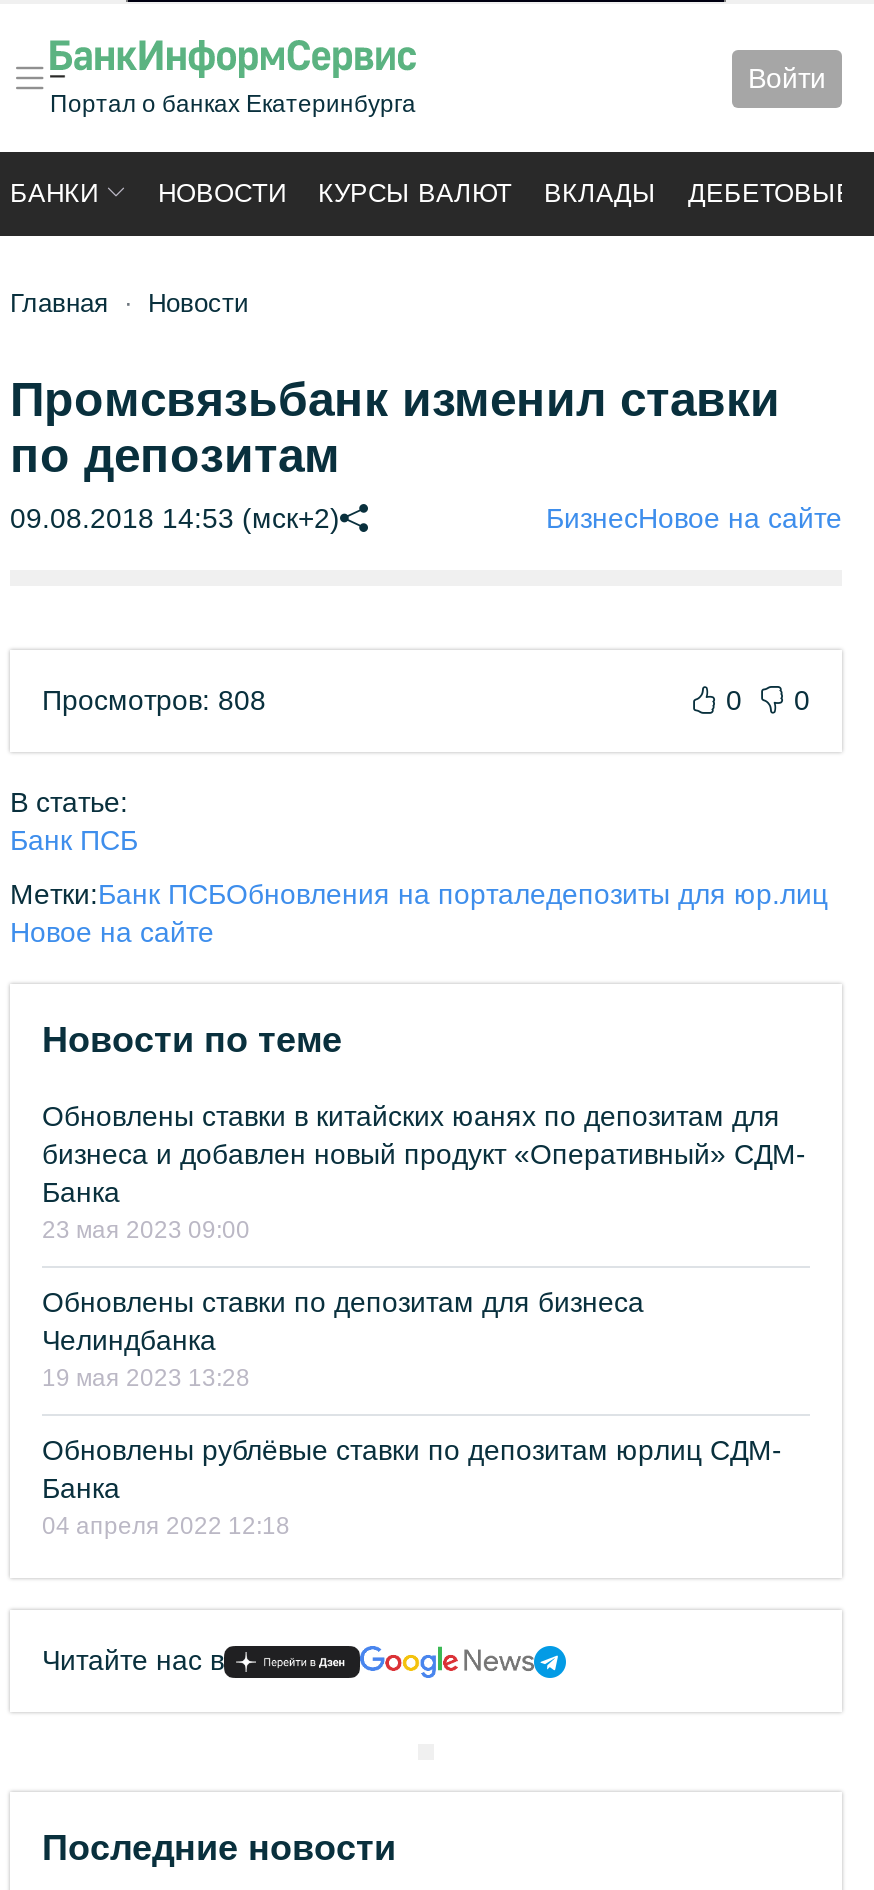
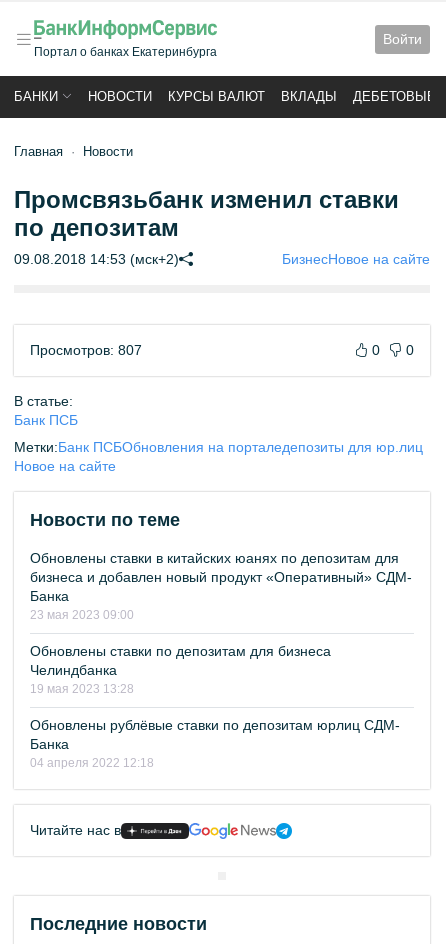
[42,684,266,716] Просмотров: 808 -> [30,342,142,358] Просмотров: 807

